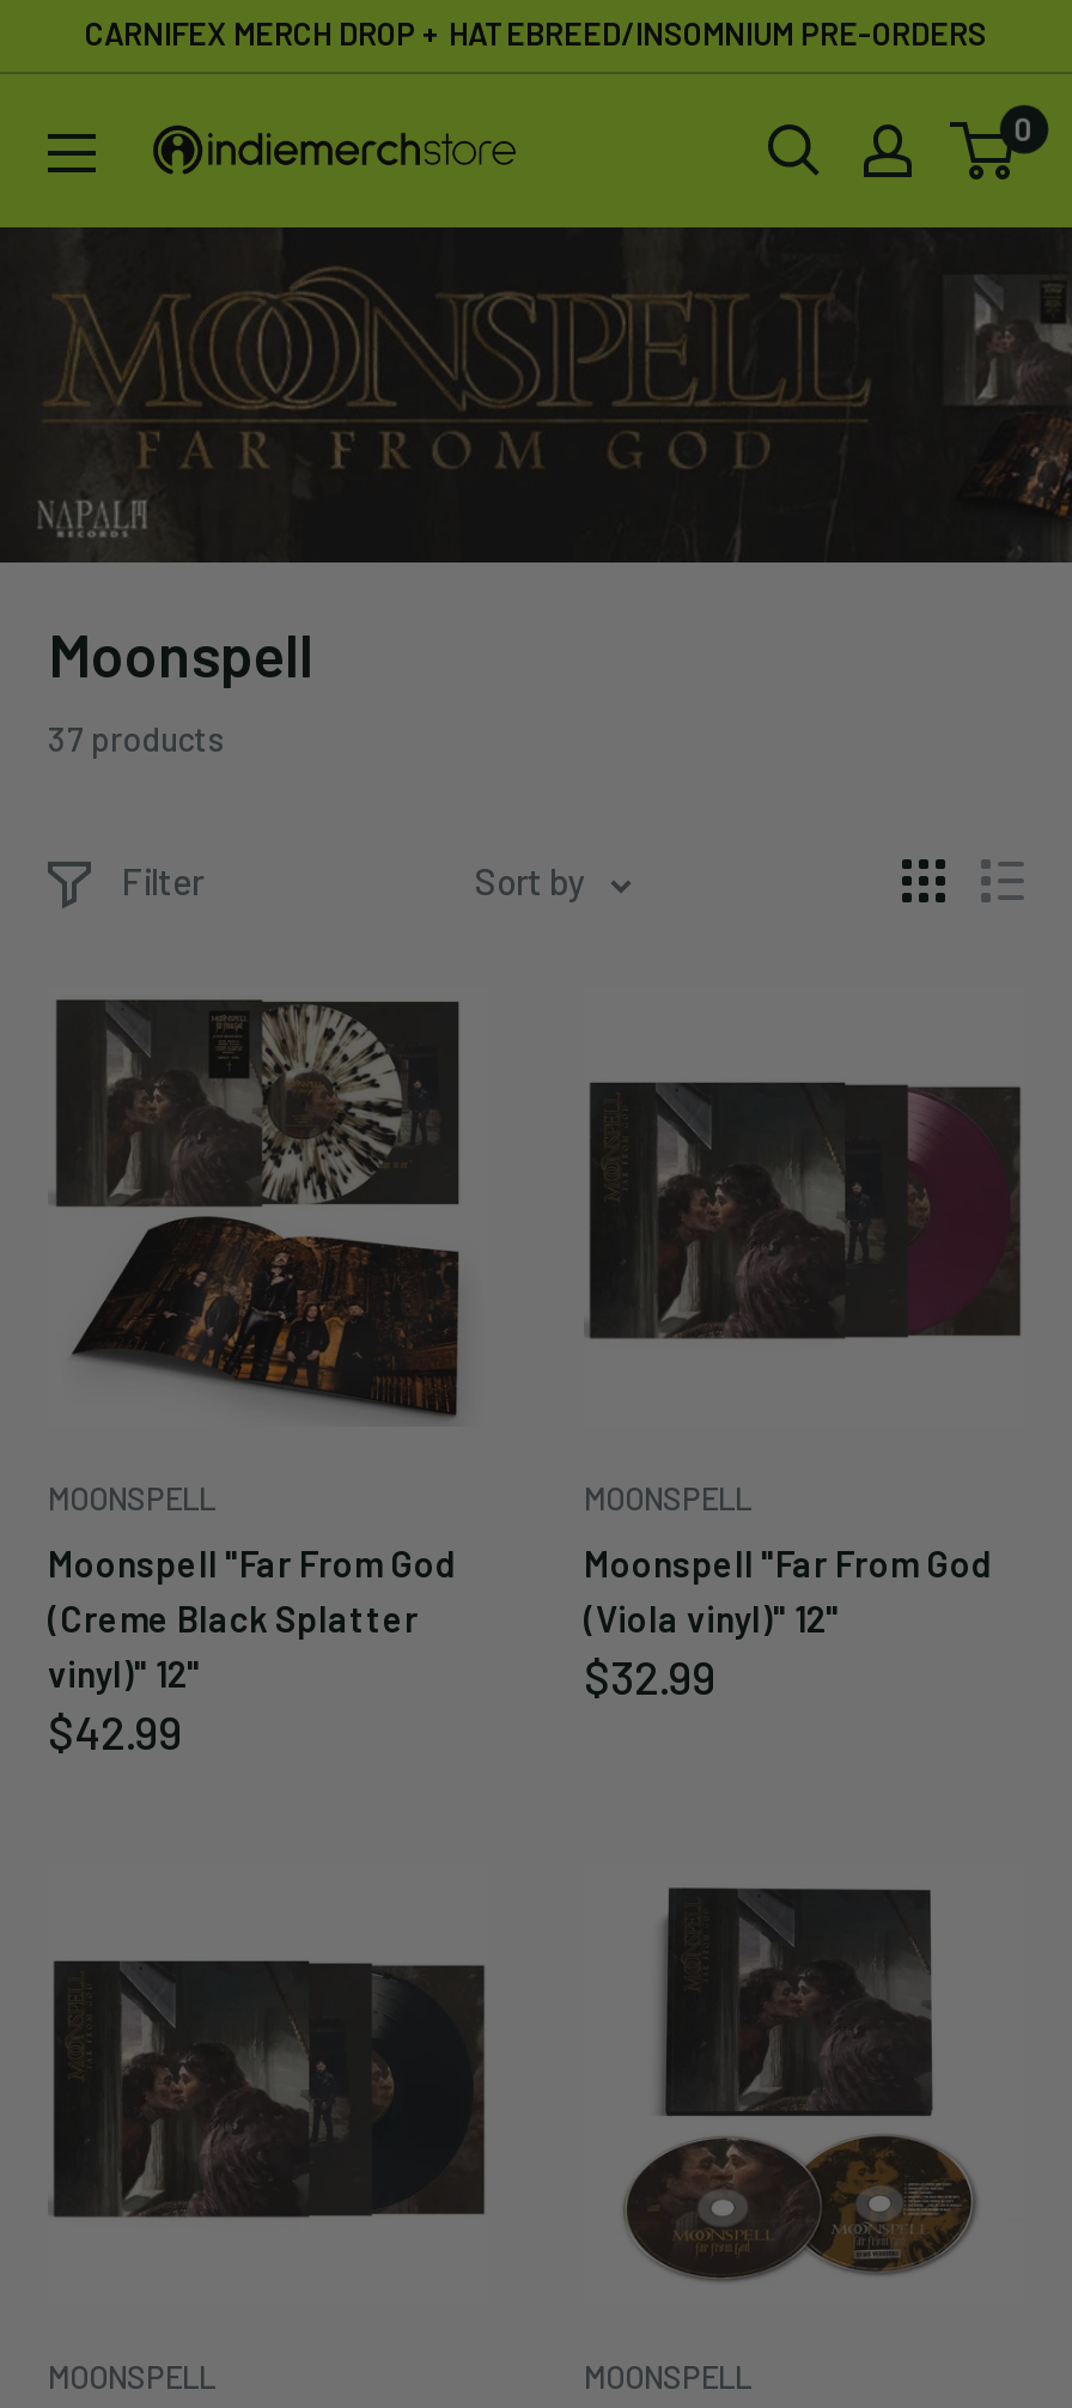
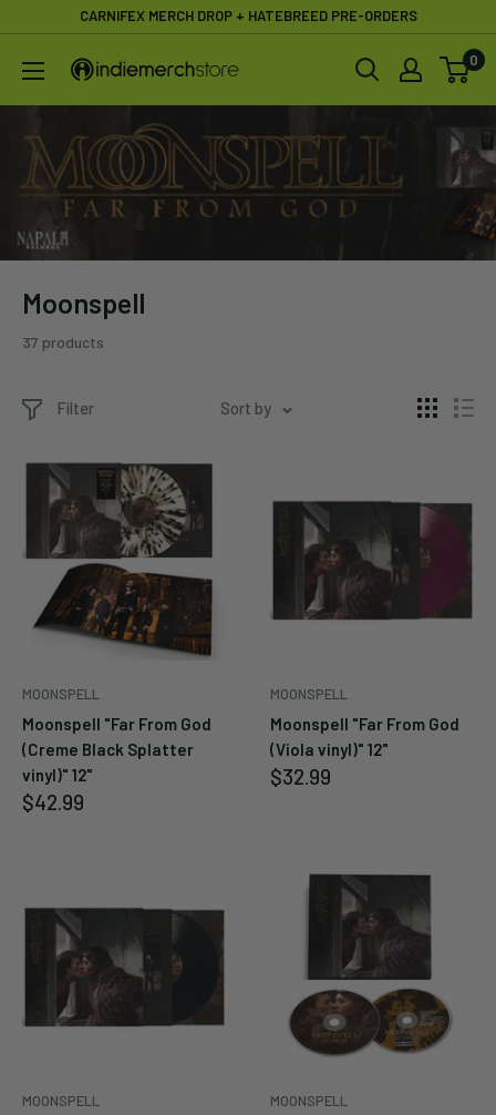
[85,14,987,53] CARNIFEX MERCH DROP + HATEBREED/INSOMNIUM PRE-ORDERS -> [79,7,417,24] CARNIFEX MERCH DROP + HATEBREED PRE-ORDERS

